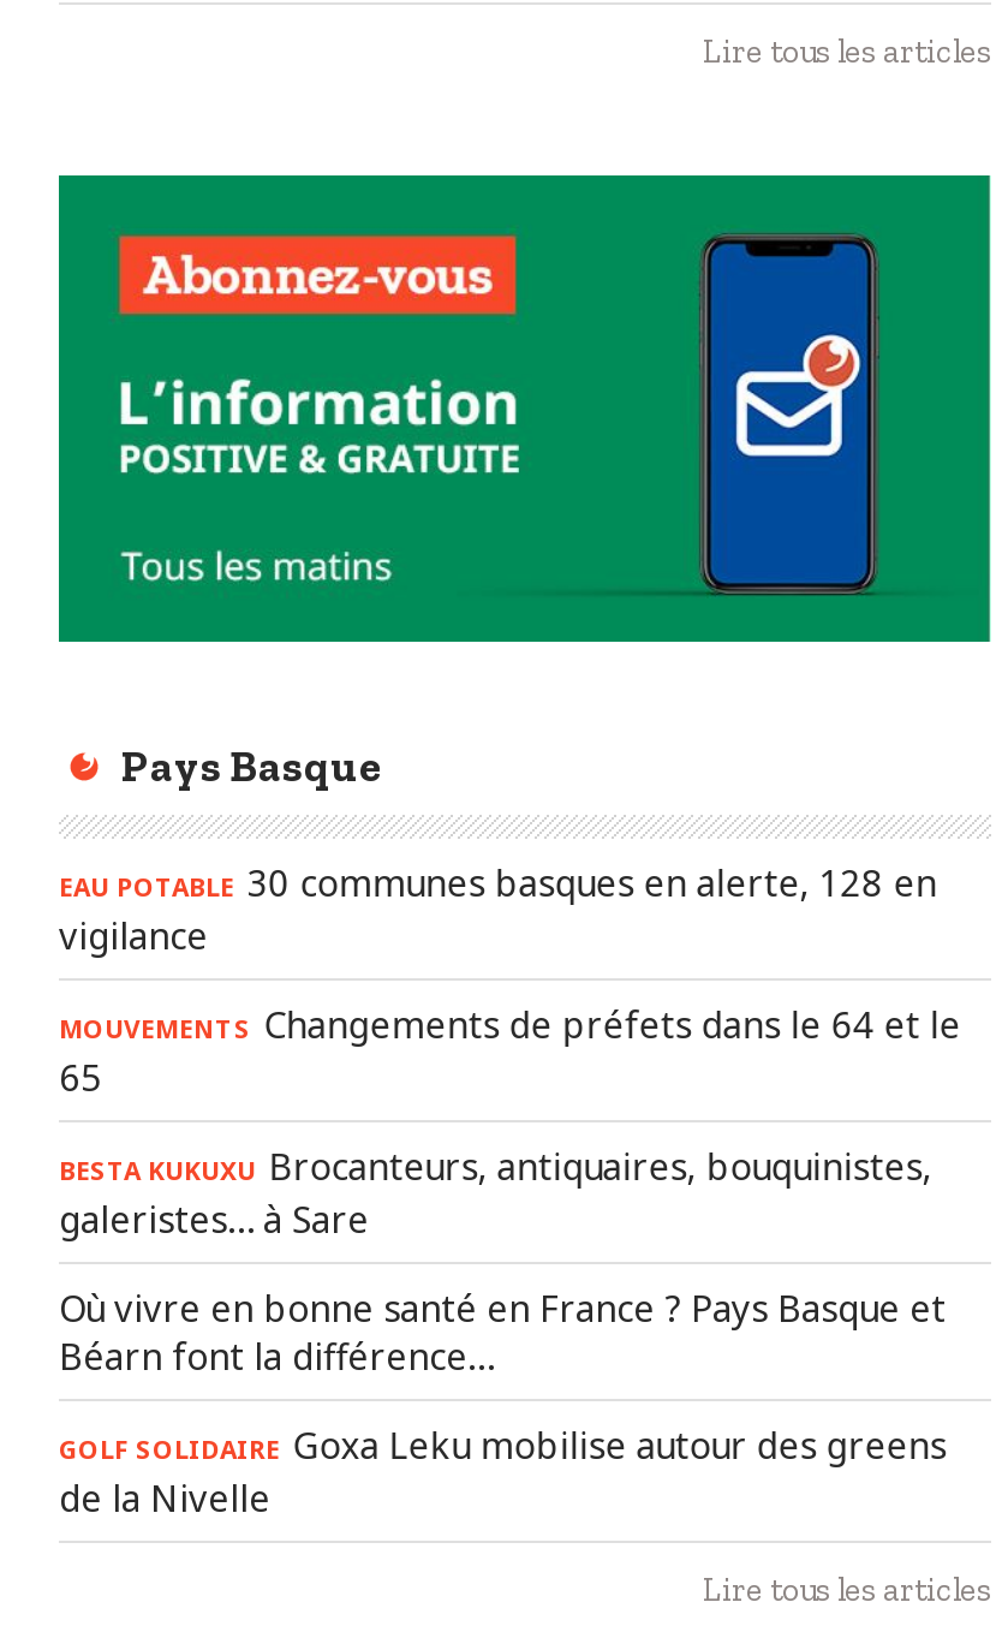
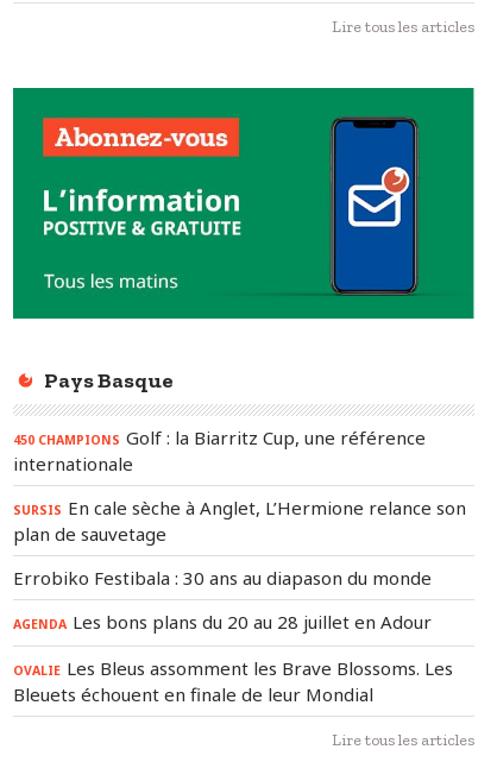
[59,857,936,958] EAU POTABLE 30 communes basques en alerte, 128 en | vigilance -> [13,425,426,475] 450 CHAMPIONS Golf : la Biarritz Cup, une référence | internationale
[59,999,960,1100] MOUVEMENTS Changements de préfets dans le 64 et le | 65 -> [13,495,466,545] SURSIS En cale sèche à Anglet, L’Hermione relance son | plan de sauvetage
[59,1141,932,1242] BESTA KUKUXU Brocanteurs, antiquaires, bouquinistes, | galeristes… à Sare -> [13,565,432,589] Errobiko Festibala : 30 ans au diapason du monde
[59,1283,946,1379] Où vivre en bonne santé en France ? Pays Basque et | Béarn font la différence… -> [13,609,432,633] AGENDA Les bons plans du 20 au 28 juillet en Adour
[59,1420,946,1520] GOLF SOLIDAIRE Goxa Leku mobilise autour des greens | de la Nivelle -> [13,656,453,706] OVALIE Les Bleus assomment les Brave Blossoms. Les | Bleuets échouent en finale de leur Mondial

